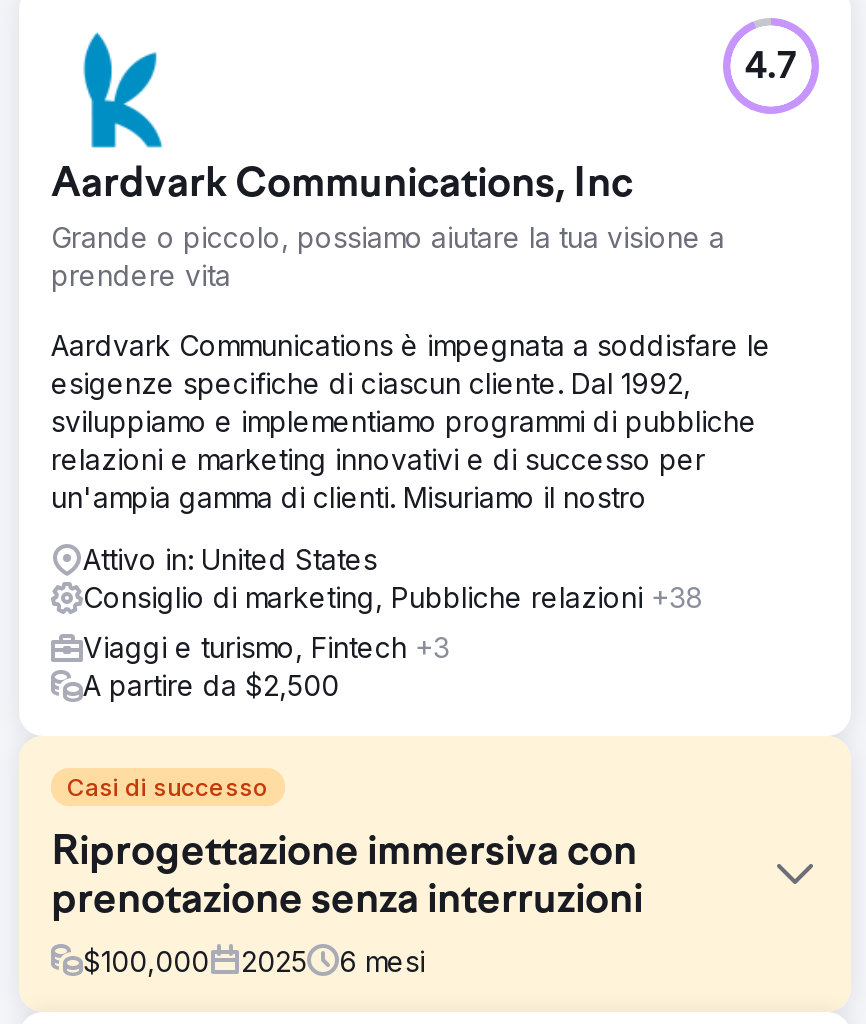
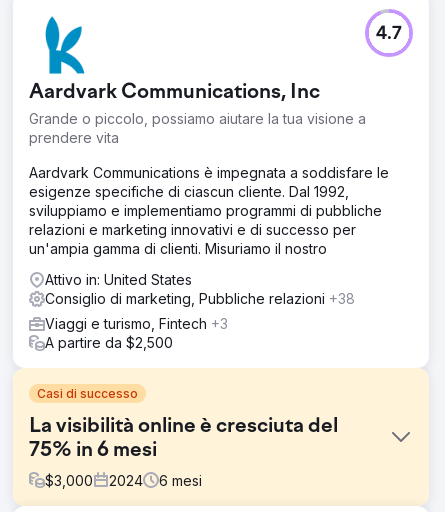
[51,831,643,923] Riprogettazione immersiva con | prenotazione senza interruzioni -> [29,416,338,462] La visibilità online è cresciuta del | 75% in 6 mesi
[83,943,307,977] $100,000 | 2025 -> [45,472,143,489] $3,000 | 2024

